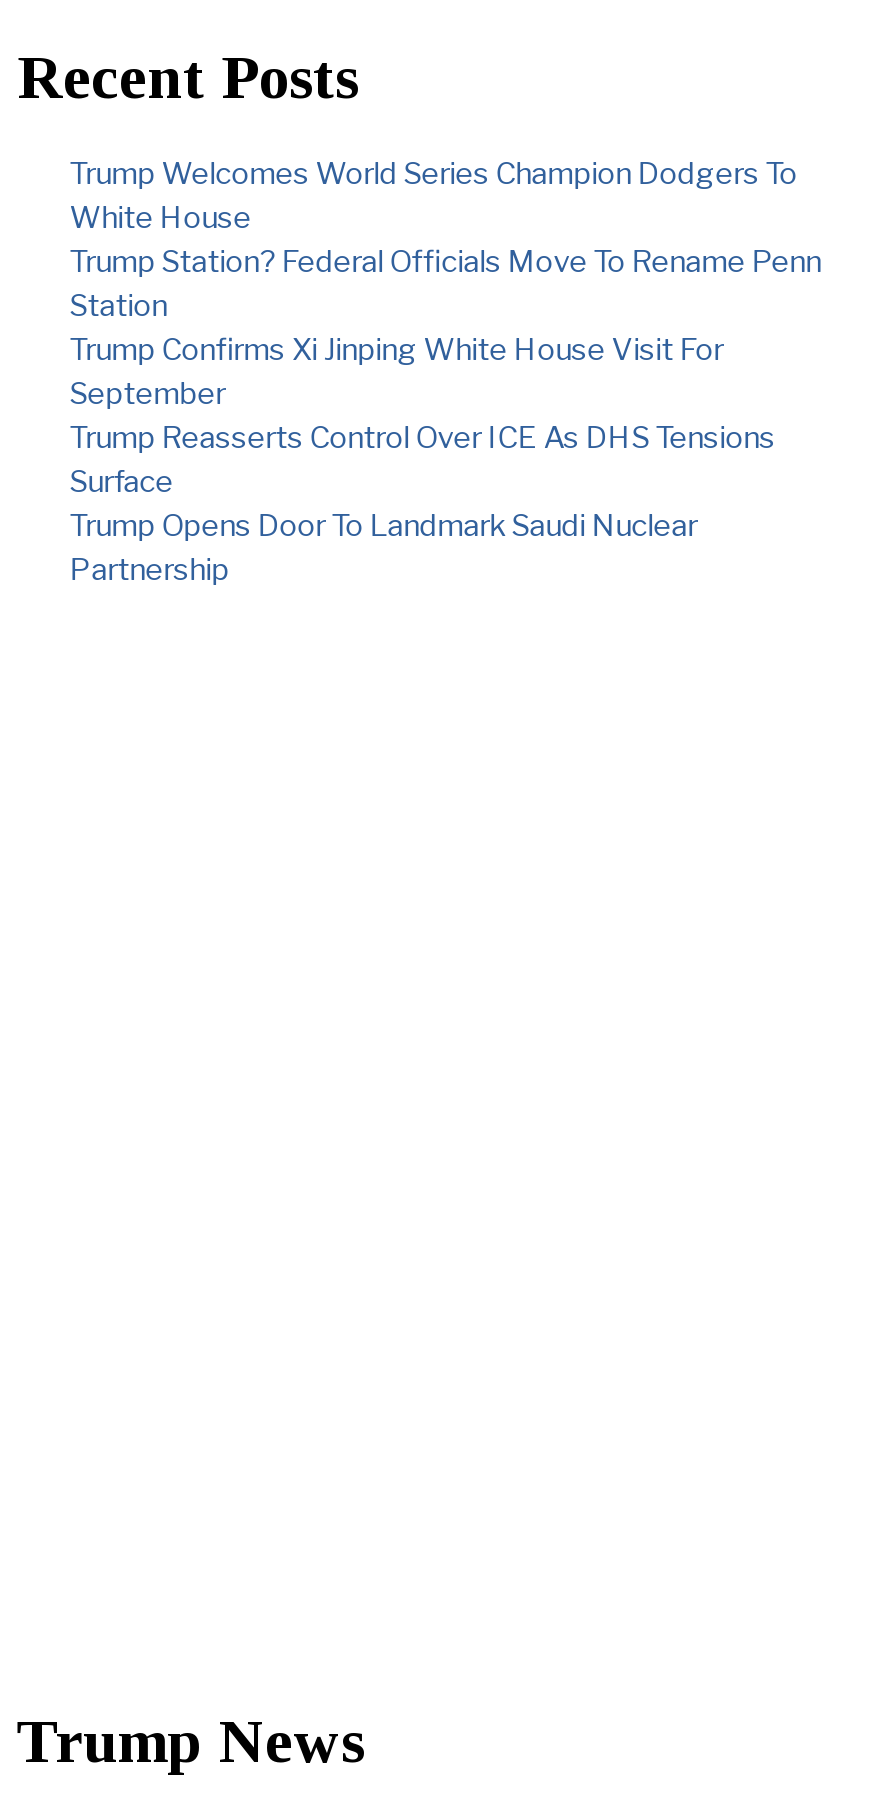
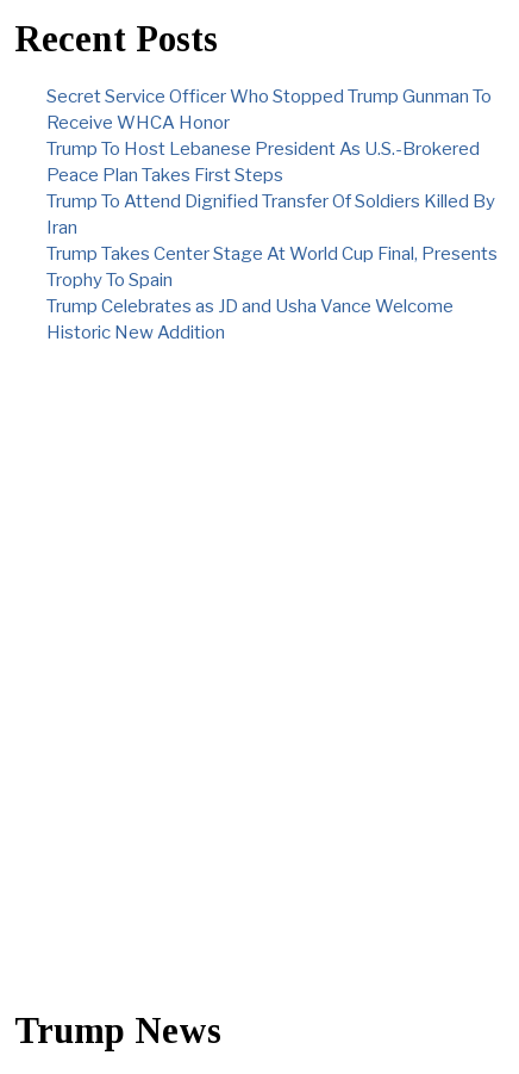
[69,156,821,588] Trump Welcomes World Series Champion Dodgers To | White House | Trump Station? Federal Officials Move To Rename Penn | Station | Trump Confirms Xi Jinping White House Visit For | September | Trump Reasserts Control Over ICE As DHS Tensions | Surface | Trump Opens Door To Landmark Saudi Nuclear | Partnership -> [46,86,497,343] Secret Service Officer Who Stopped Trump Gunman To | Receive WHCA Honor | Trump To Host Lebanese President As U.S.-Brokered | Peace Plan Takes First Steps | Trump To Attend Dignified Transfer Of Soldiers Killed By | Iran | Trump Takes Center Stage At World Cup Final, Presents | Trophy To Spain | Trump Celebrates as JD and Usha Vance Welcome | Historic New Addition

